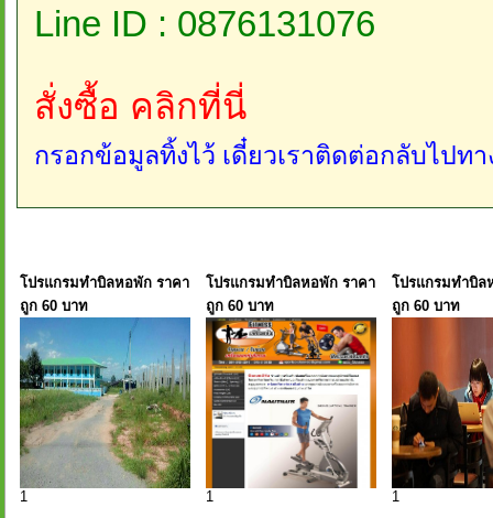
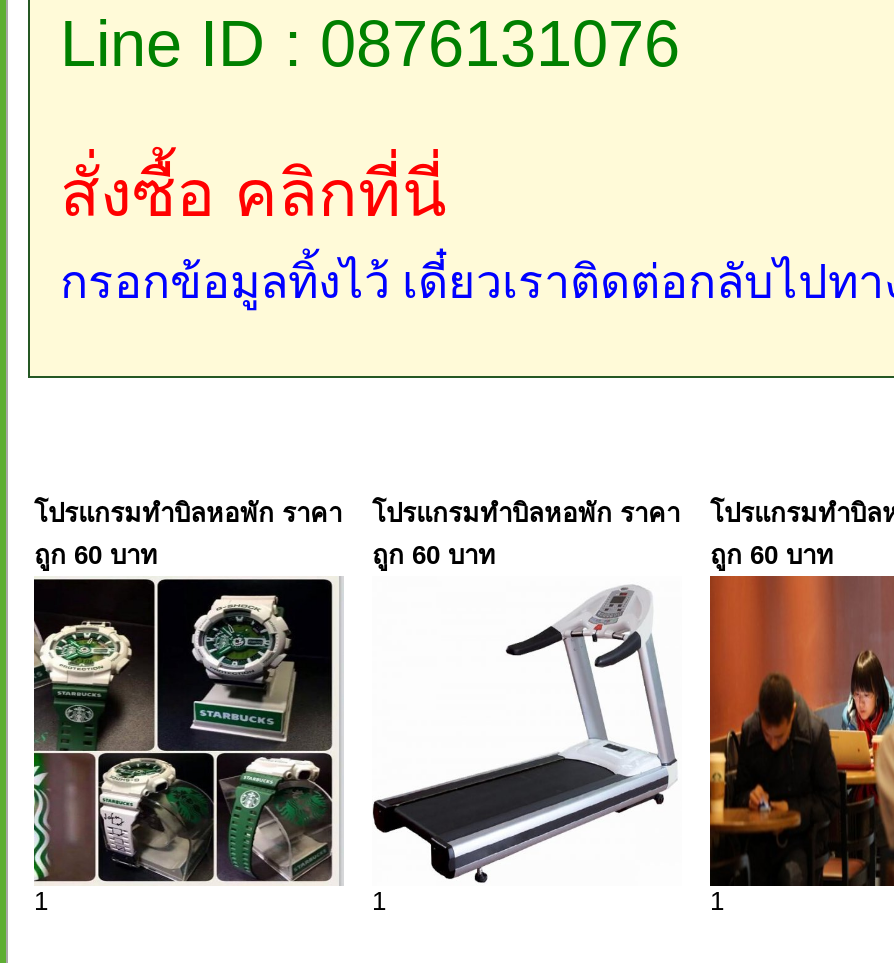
[19,316,191,489] [image] -> [32,576,344,886] [image]
[205,316,377,489] [image] -> [370,576,682,886] [image]

